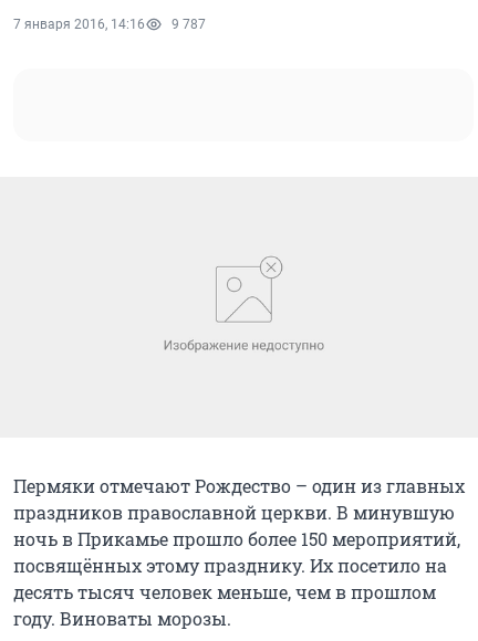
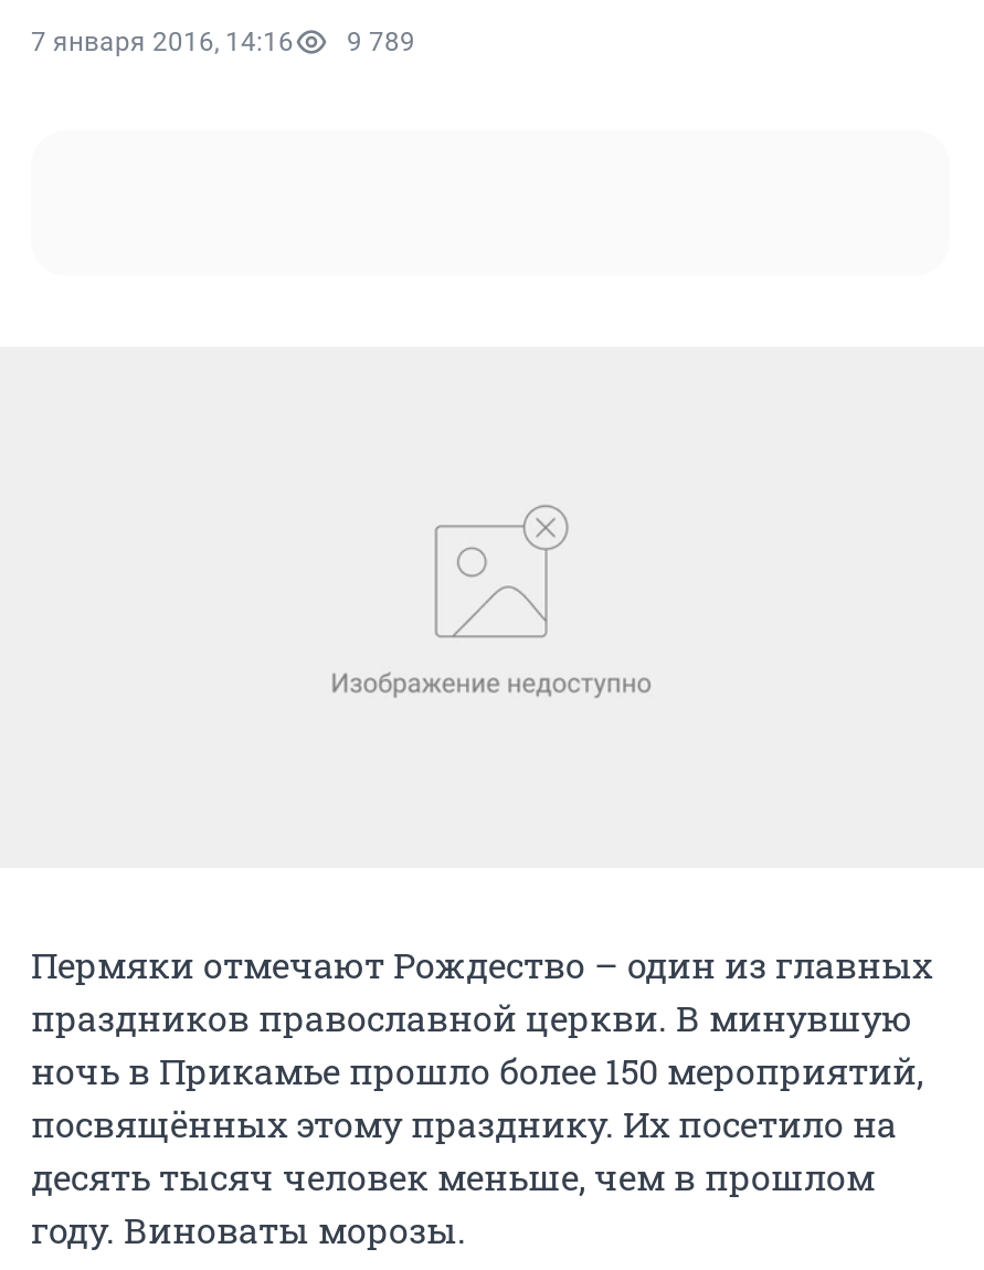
[13,17,206,32] 7 января 2016, 14:16 9 787 -> [31,27,415,58] 7 января 2016, 14:16 9 789

